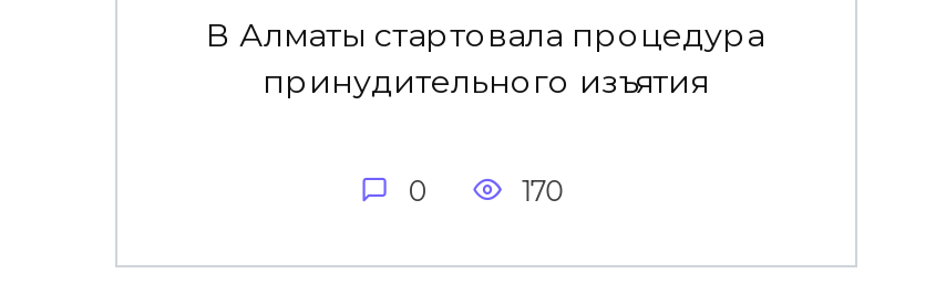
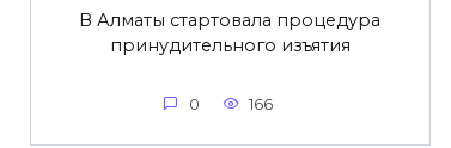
[521,175,565,208] 170 -> [249,95,273,113] 166

